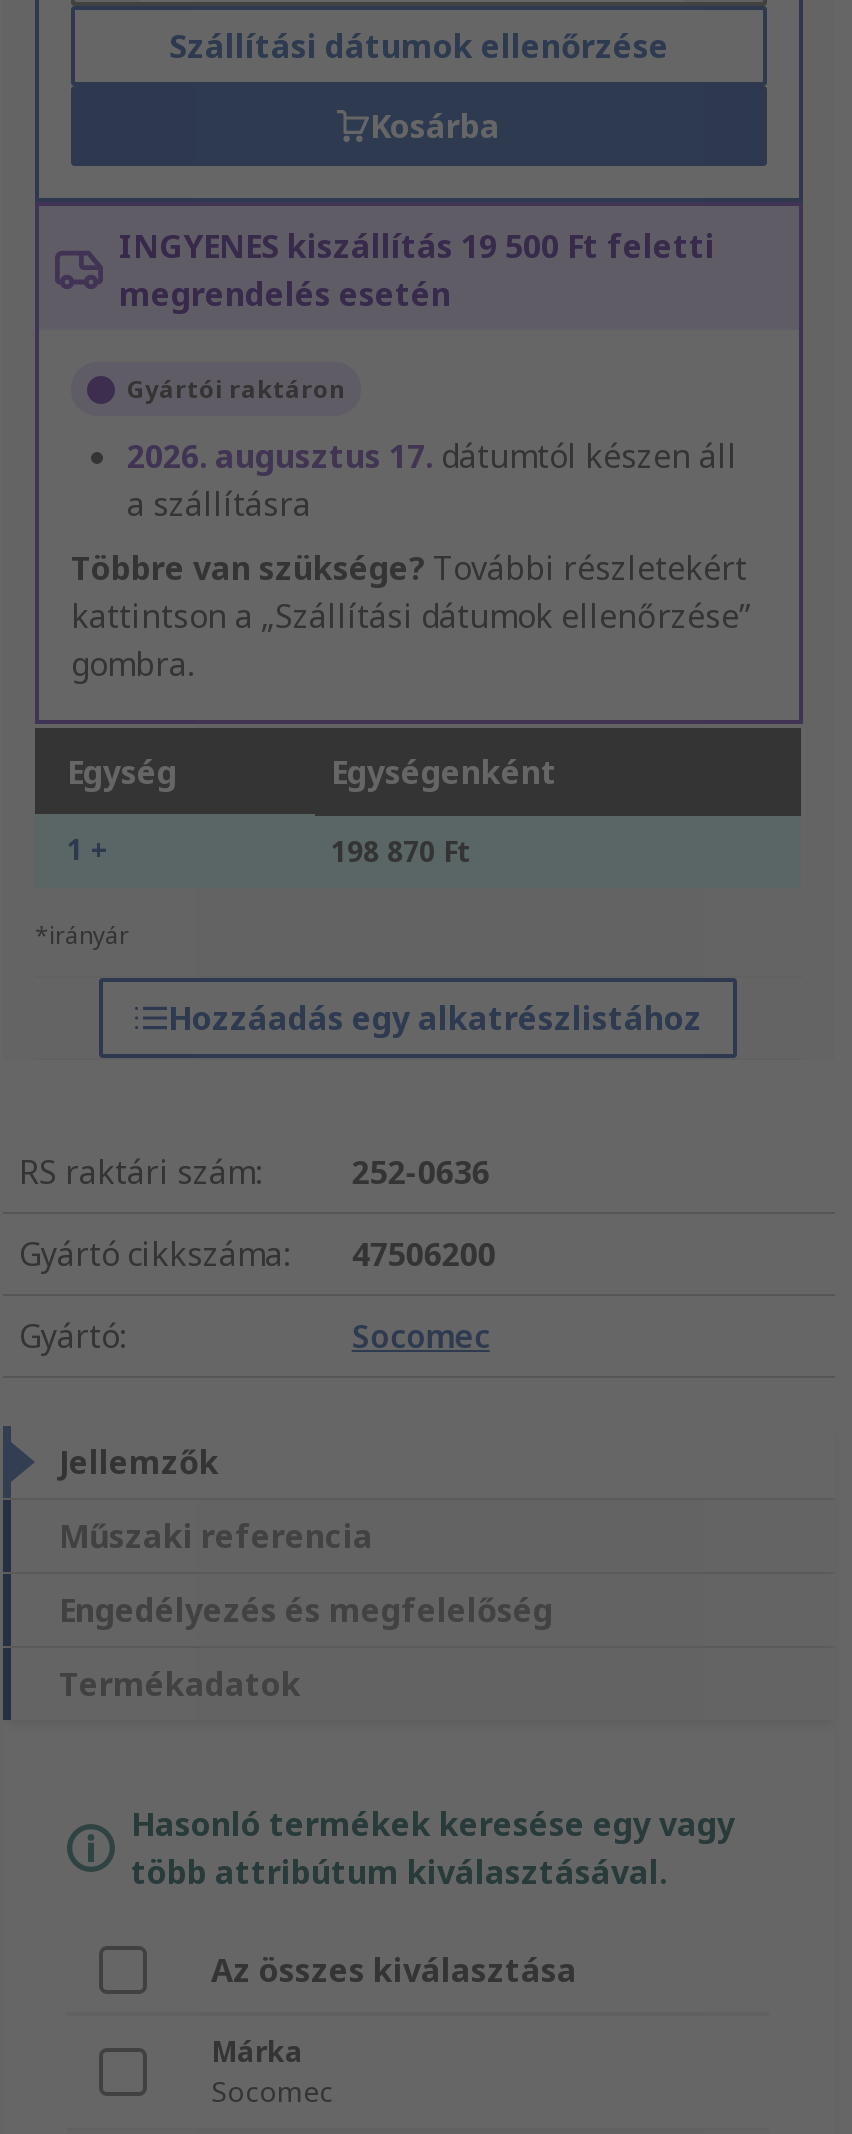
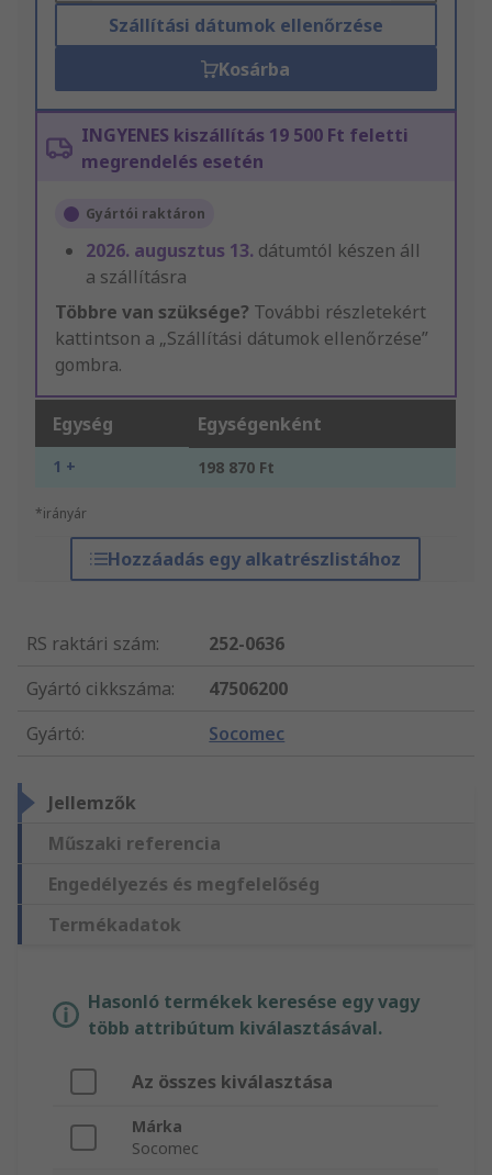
[127,435,737,479] 2026. augusztus 17. dátumtól készen áll -> [86,239,421,263] 2026. augusztus 13. dátumtól készen áll

